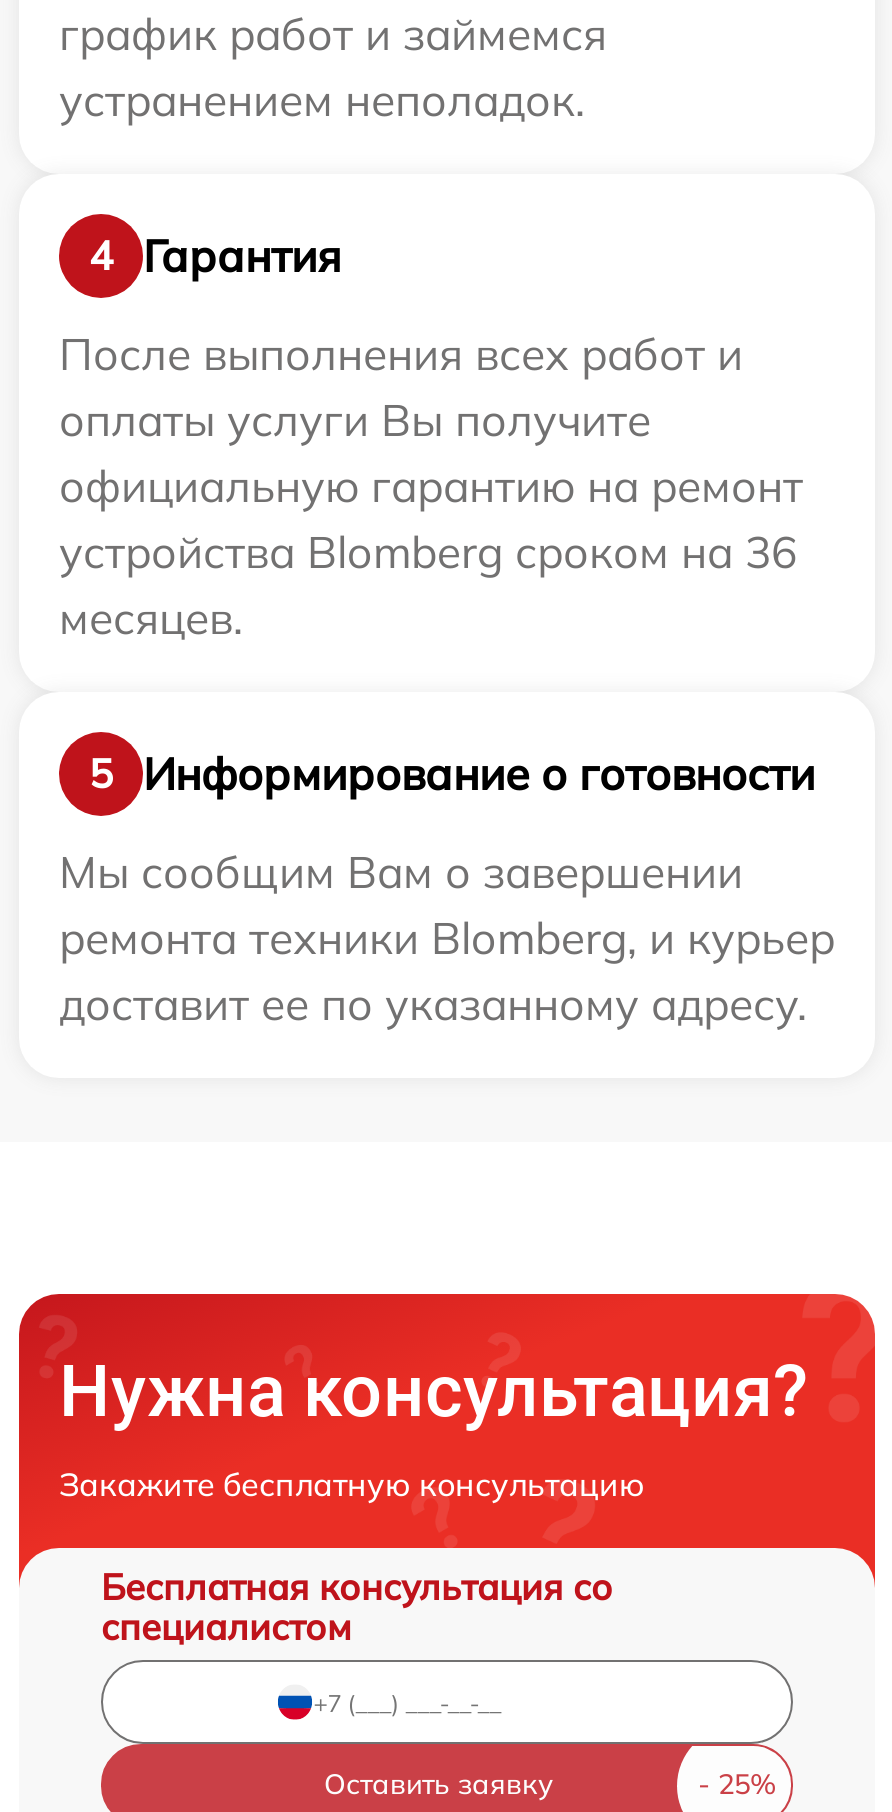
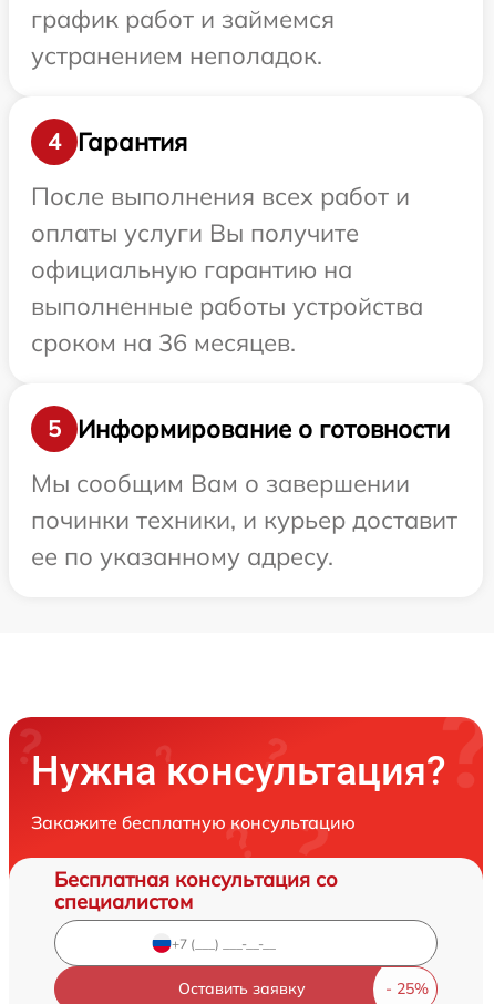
[59,458,803,646] официальную гарантию на ремонт | устройства Blomberg сроком на 36 | месяцев. -> [31,254,423,358] официальную гарантию на | выполненные работы устройства | сроком на 36 месяцев.
[59,910,835,1032] ремонта техники Blomberg, и курьер | доставит ее по указанному адресу. -> [31,504,457,572] починки техники, и курьер доставит | ее по указанному адресу.

